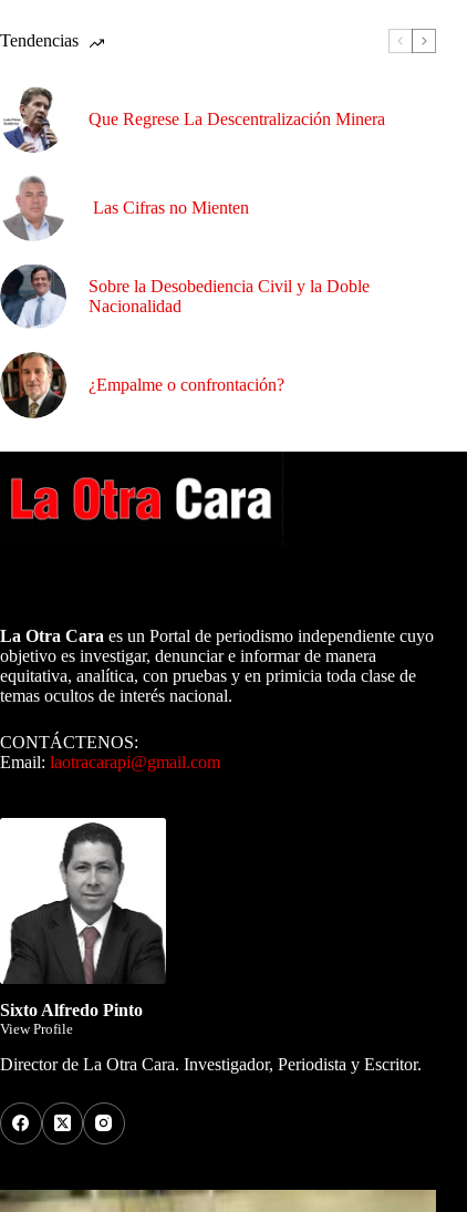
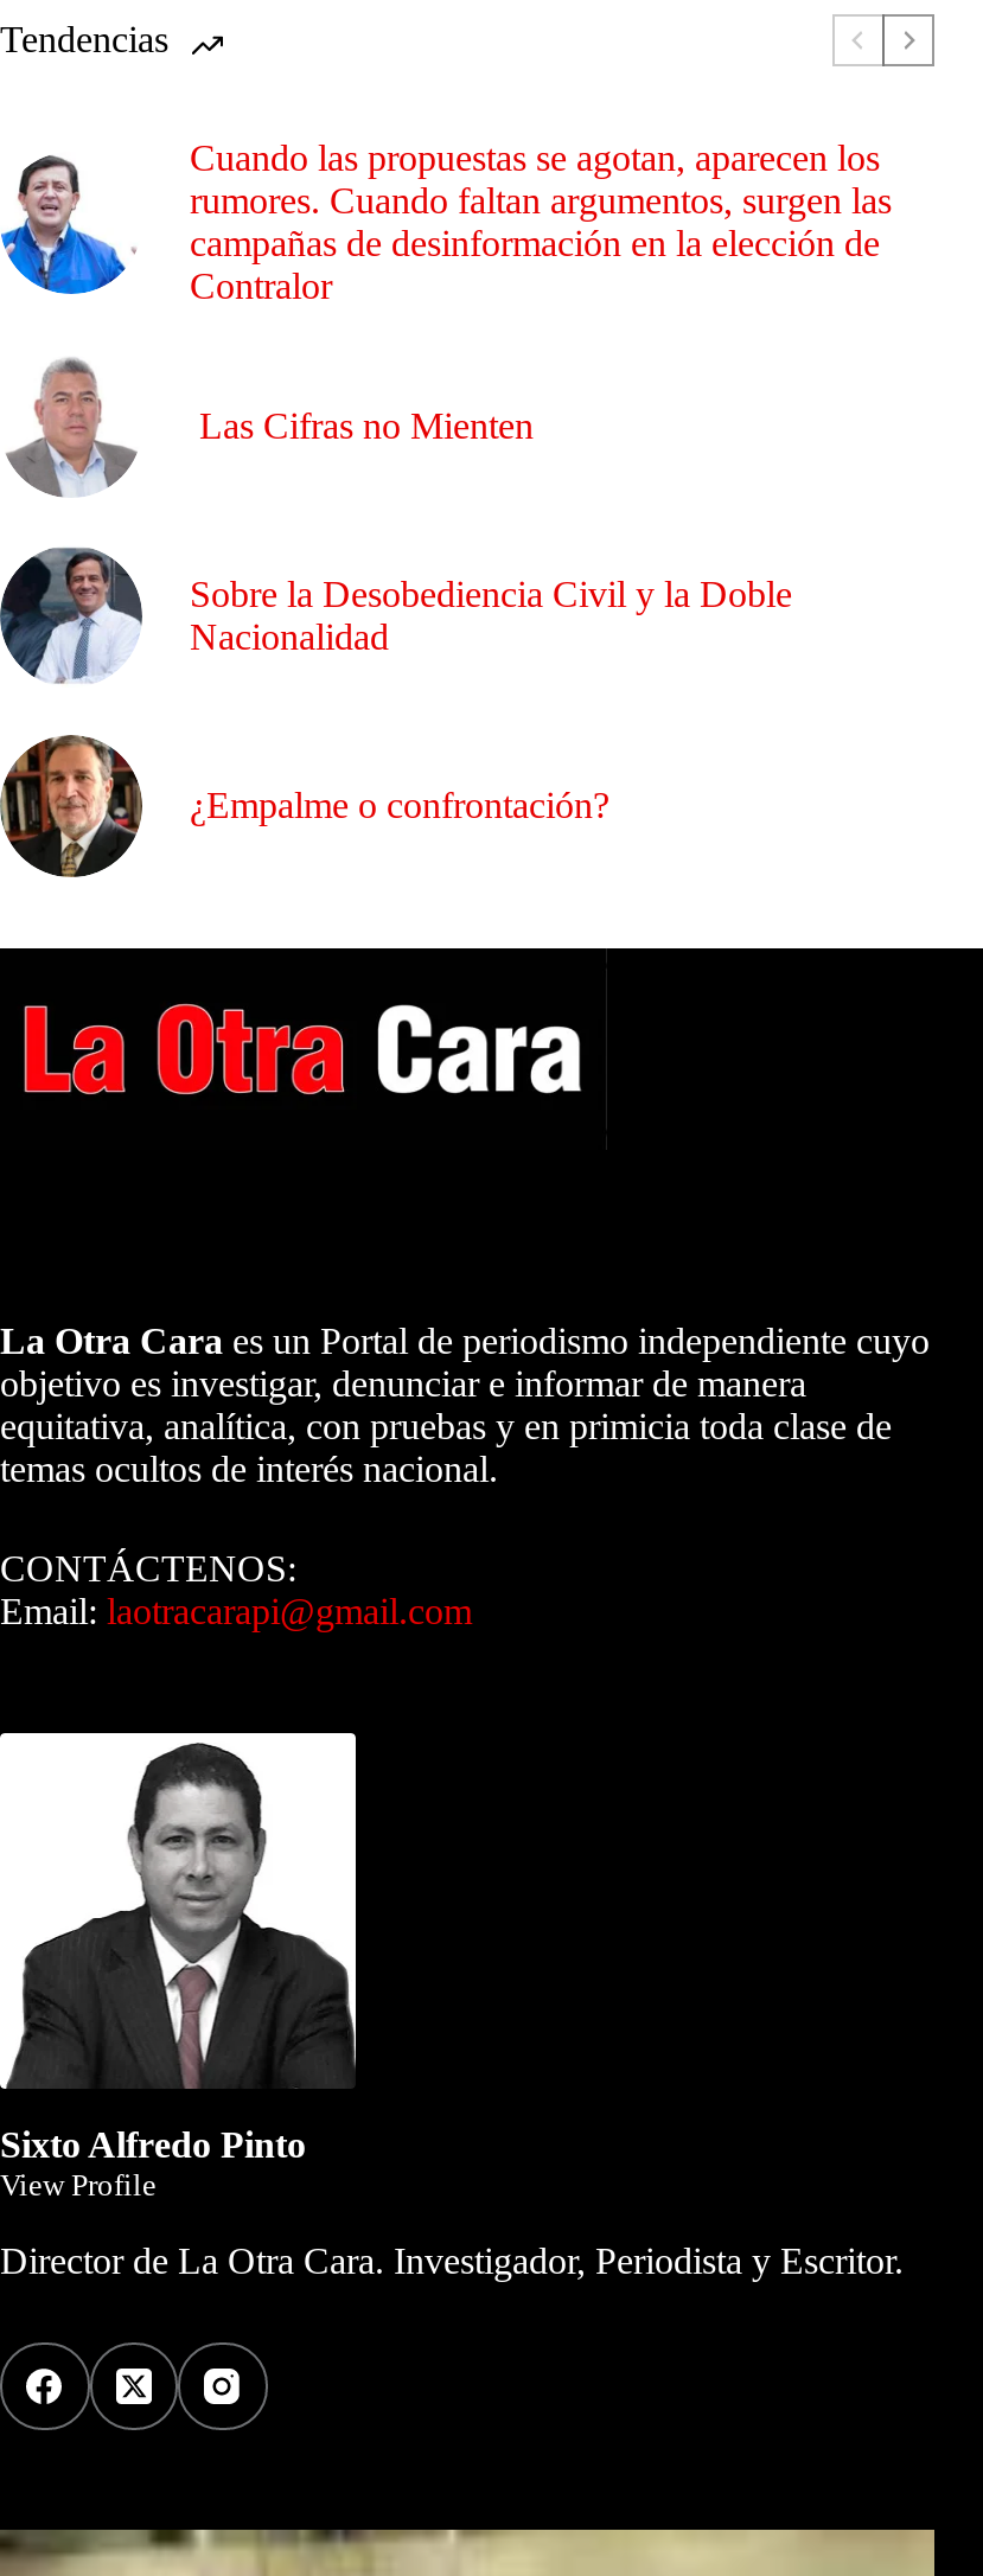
[3,86,385,154] [image] | Que Regrese La Descentralización Minera -> [7,137,892,306] [image] | Cuando las propuestas se agotan, aparecen los | rumores. Cuando faltan argumentos, surgen las | campañas de desinformación en la elección de | Contralor

